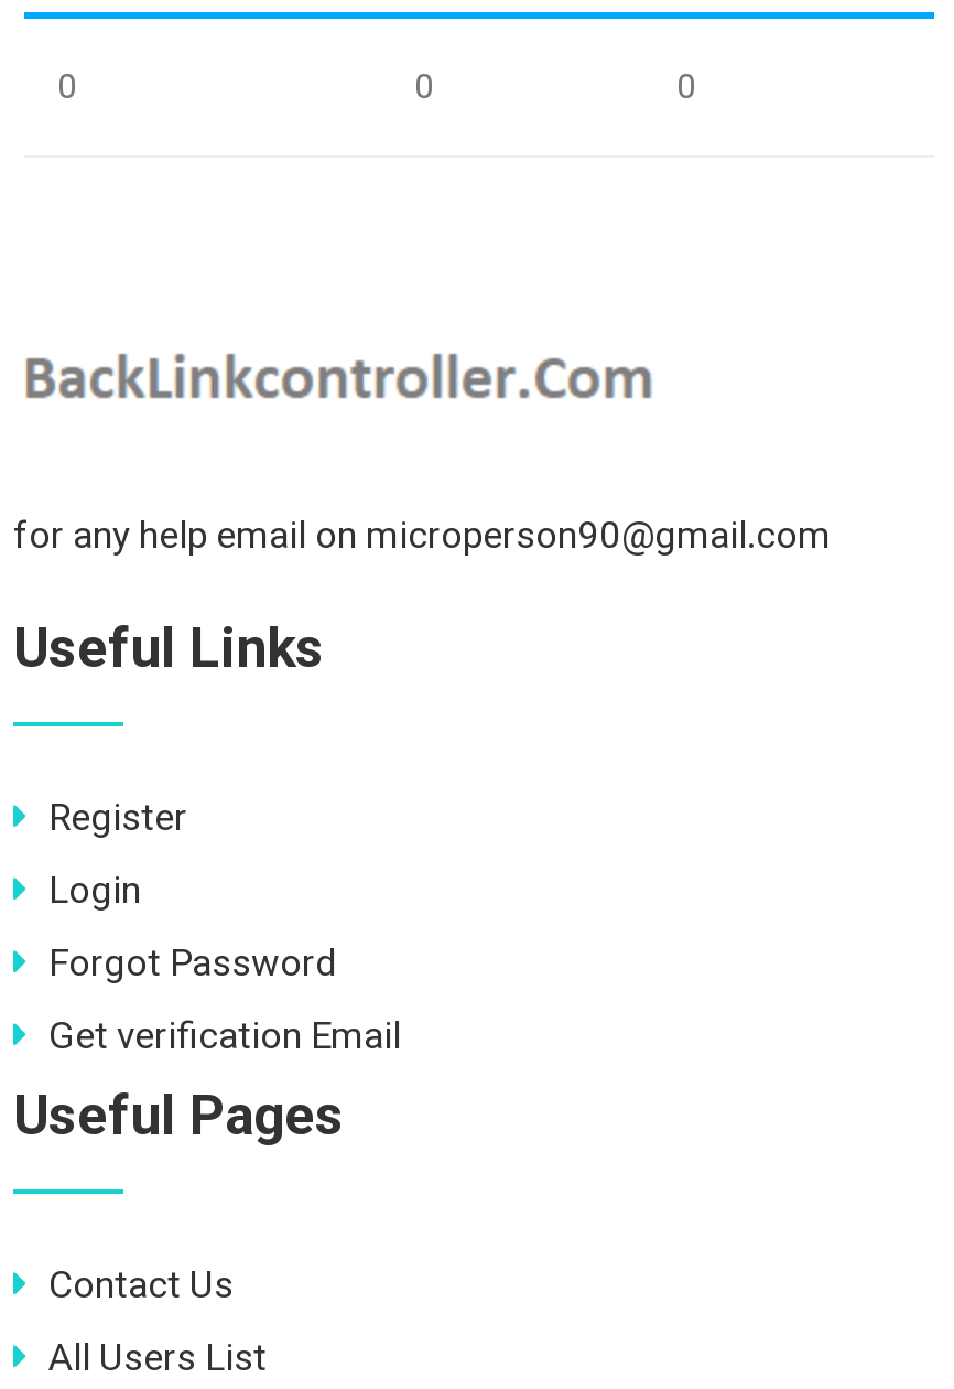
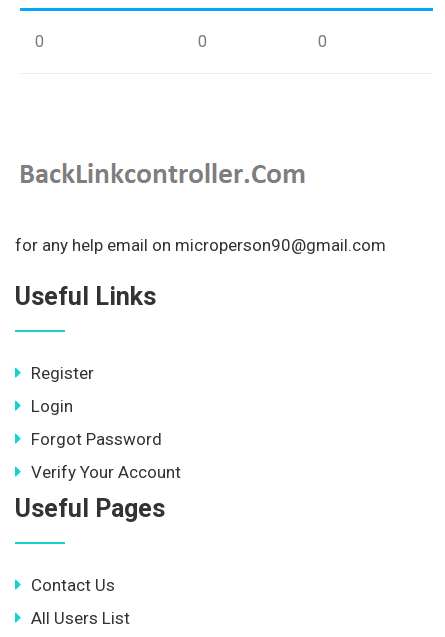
[48,1013,401,1057] Get verification Email -> [31,462,181,482] Verify Your Account

